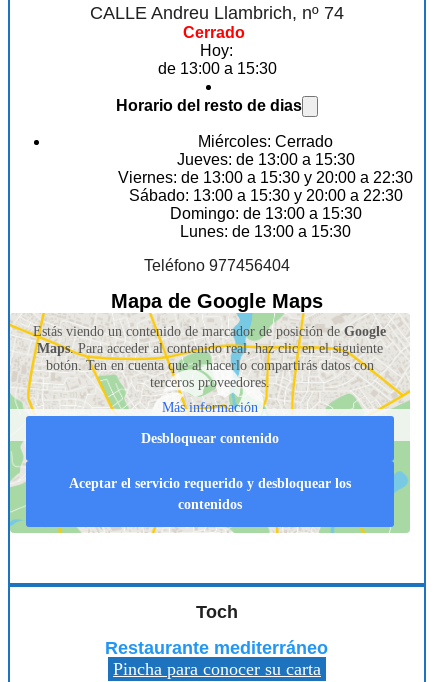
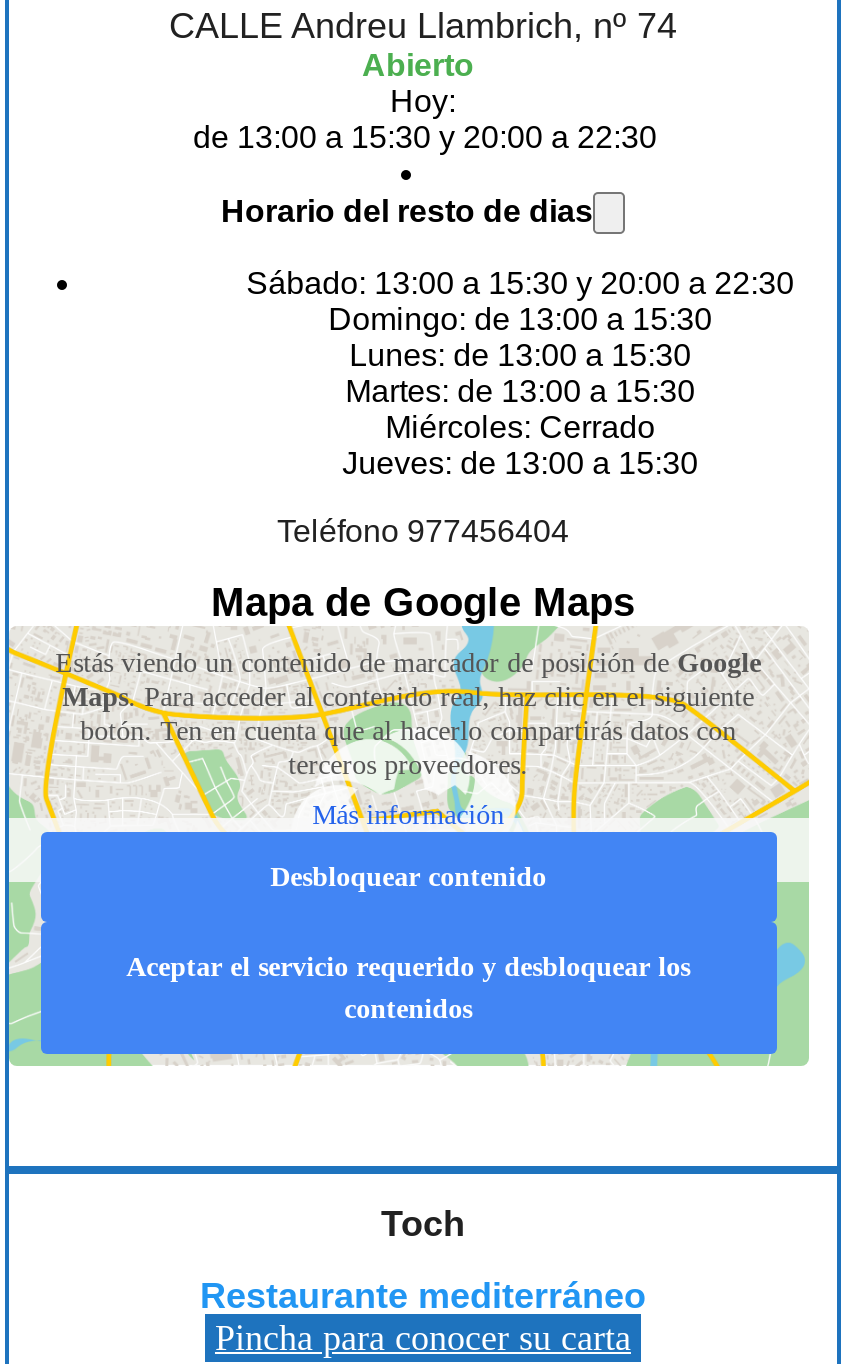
[183,24,245,41] Cerrado -> [362,49,474,83] Abierto
[158,60,277,77] de 13:00 a 15:30 -> [193,121,657,155] de 13:00 a 15:30 y 20:00 a 22:30
moved [177,133,355,168] -> [342,411,698,481]: Miércoles: Cerrado | Jueves: de 13:00 a 15:30
[118,169,413,186] Viernes: de 13:00 a 15:30 y 20:00 a 22:30 -> none
moved [129,187,403,240] -> [246,267,794,373]: Sábado: 13:00 a 15:30 y 20:00 a 22:30 | Domingo: de 13:00 a 15:30 | Lunes: de 13:00 a 15:30
none -> [345,375,695,409] Martes: de 13:00 a 15:30

